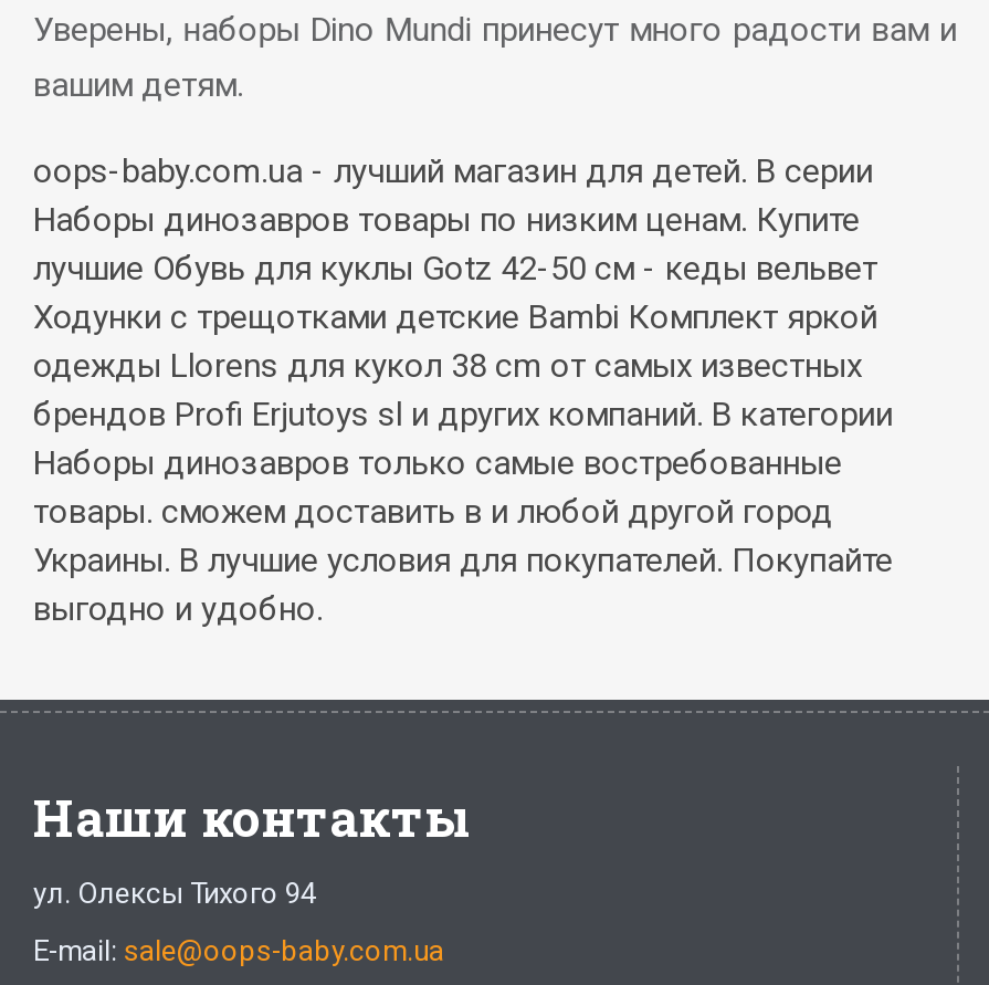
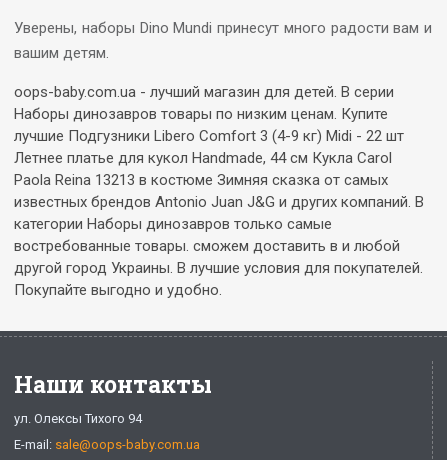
[33,249,893,629] лучшие Обувь для куклы Gotz 42-50 см - кеды вельвет | Ходунки с трещотками детские Bambi Комплект яркой | одежды Llorens для кукол 38 cm от самых известных | брендов Profi Erjutoys sl и других компаний. В категории | Наборы динозавров только самые востребованные | товары. сможем доставить в и любой другой город | Украины. В лучшие условия для покупателей. Покупайте | выгодно и удобно. -> [14,127,424,299] лучшие Подгузники Libero Comfort 3 (4-9 кг) Midi - 22 шт | Летнее платье для кукол Handmade, 44 см Кукла Carol | Paola Reina 13213 в костюме Зимняя сказка от самых | известных брендов Antonio Juan J&G и других компаний. В | категории Наборы динозавров только самые | востребованные товары. сможем доставить в и любой | другой город Украины. В лучшие условия для покупателей. | Покупайте выгодно и удобно.

